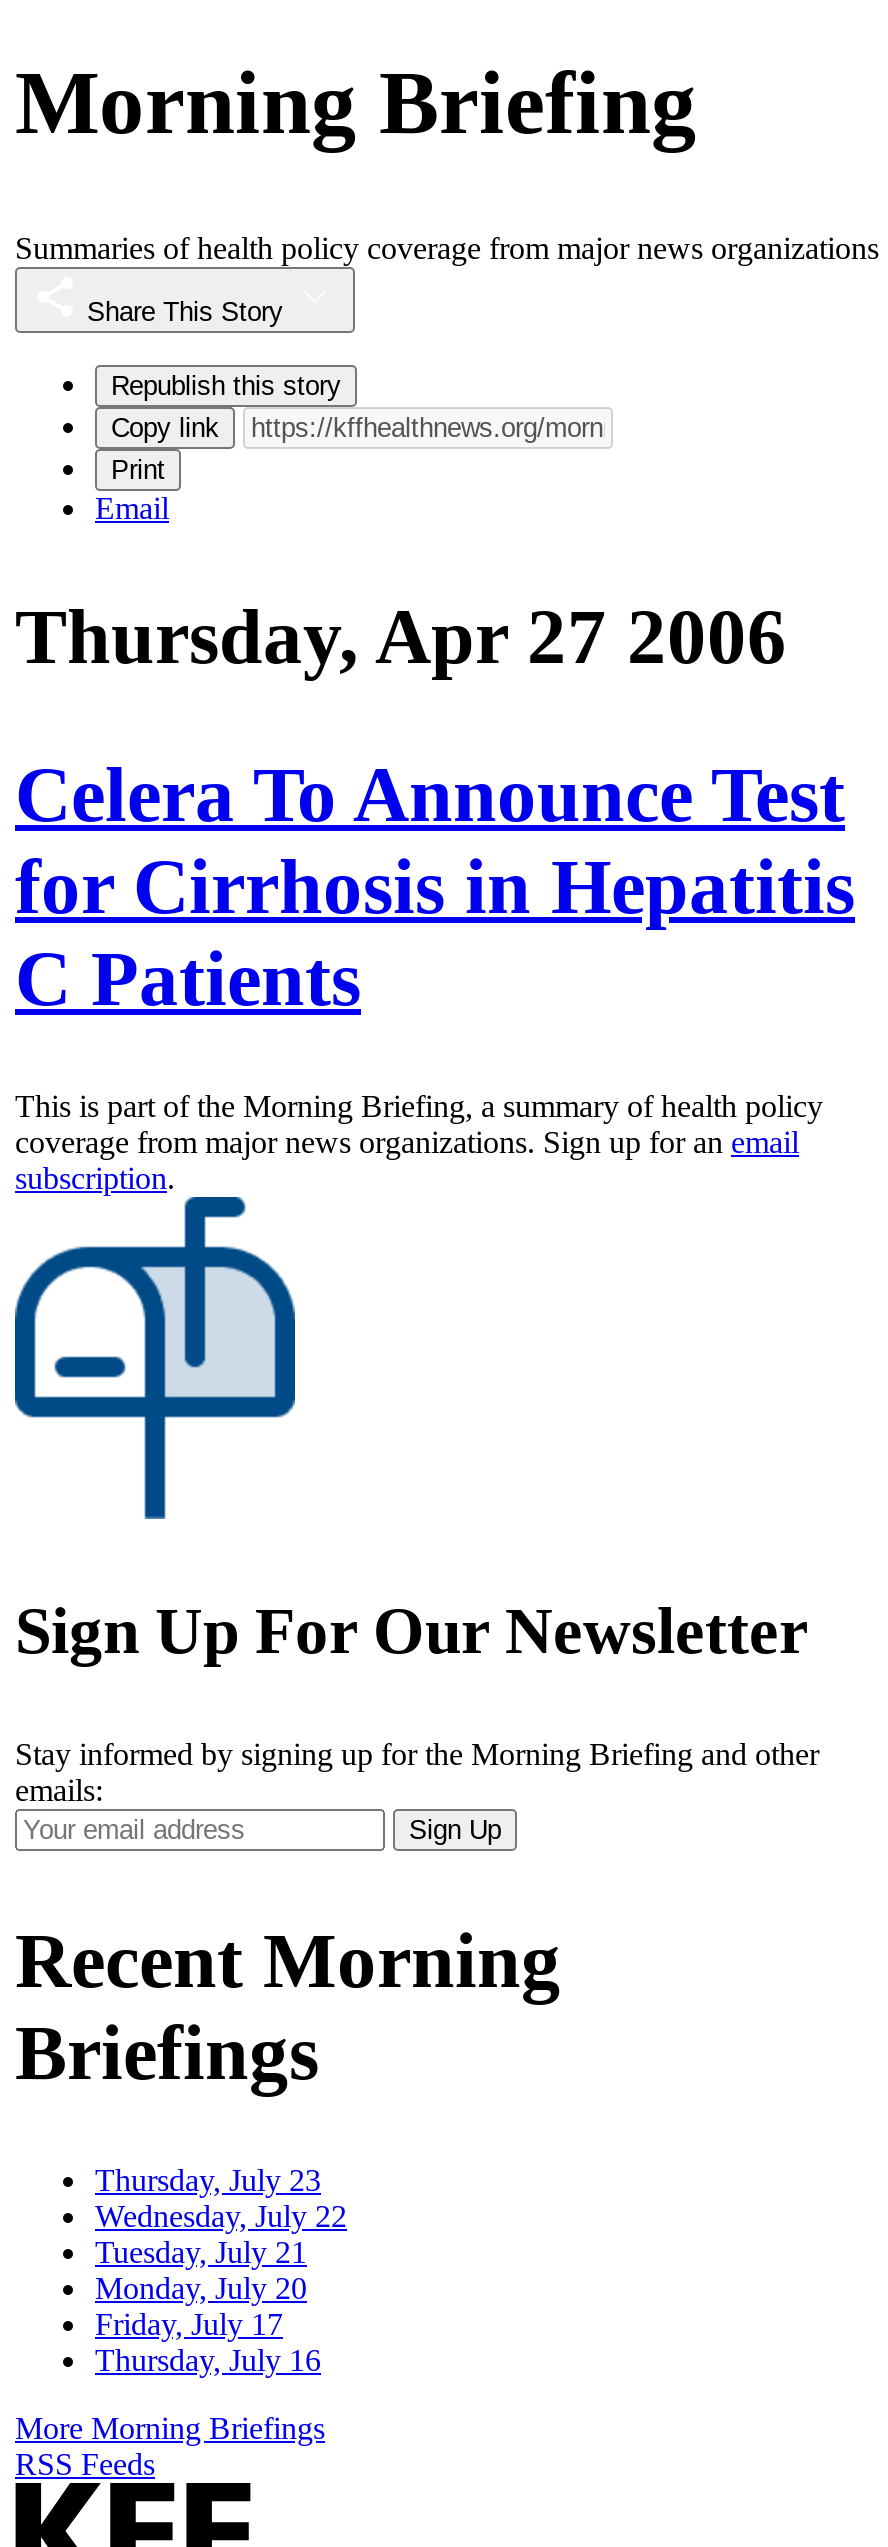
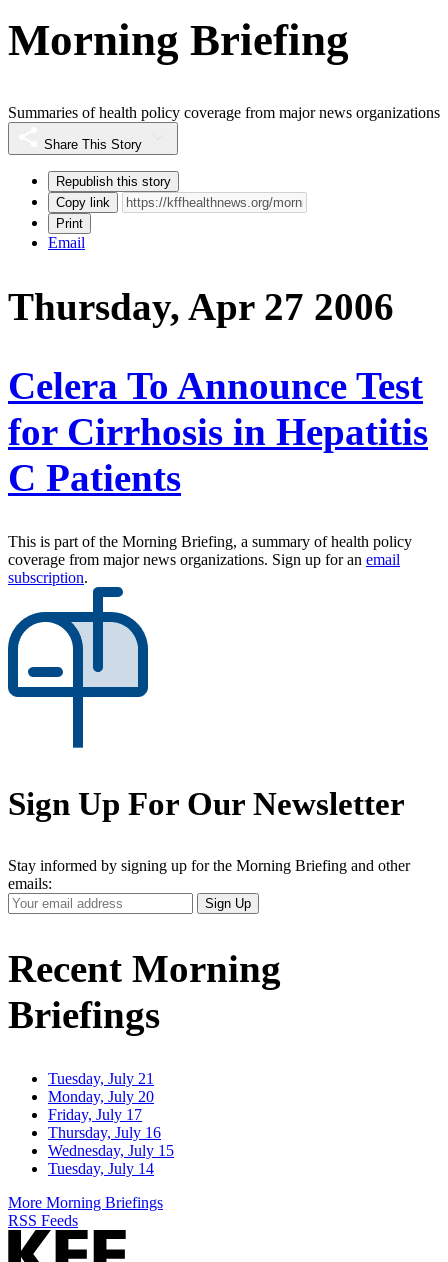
[95,2163,347,2233] Thursday, July 23 | Wednesday, July 22 -> none
moved [95,2235,321,2377] -> [48,1070,161,1141]: Tuesday, July 21 | Monday, July 20 | Friday, July 17 | Thursday, July 16
none -> [48,1142,174,1177] Wednesday, July 15 | Tuesday, July 14

